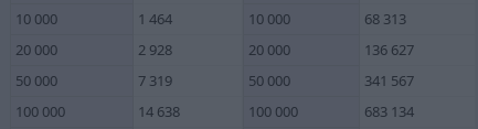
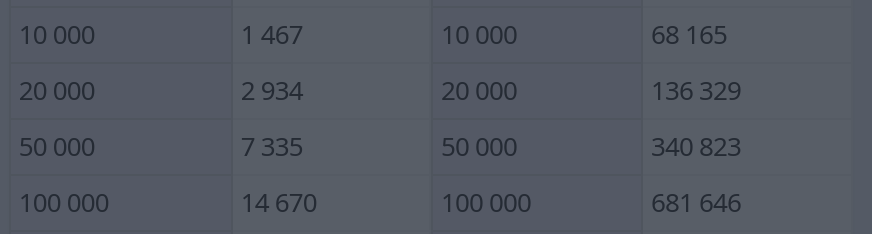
[138,8,172,28] 1 464 -> [241,15,303,51] 1 467
[364,8,406,28] 68 313 -> [651,15,727,51] 68 165
[138,39,172,59] 2 928 -> [241,71,303,107] 2 934
[364,39,414,59] 136 627 -> [651,71,741,107] 136 329
[138,70,172,90] 7 319 -> [241,127,303,163] 7 335
[364,70,414,90] 341 567 -> [651,127,741,163] 340 823
[138,101,180,121] 14 638 -> [241,183,317,219] 14 670
[364,101,414,121] 683 134 -> [651,183,741,219] 681 646

